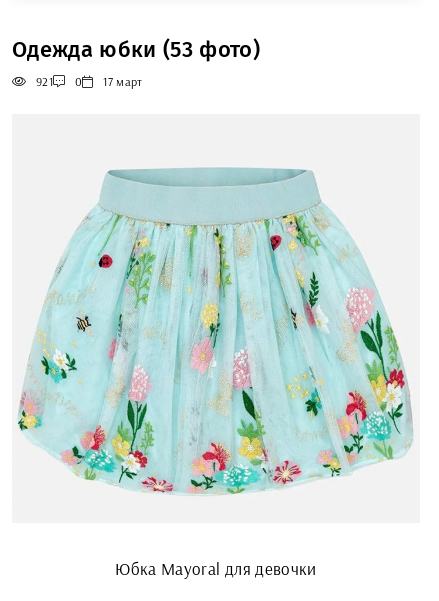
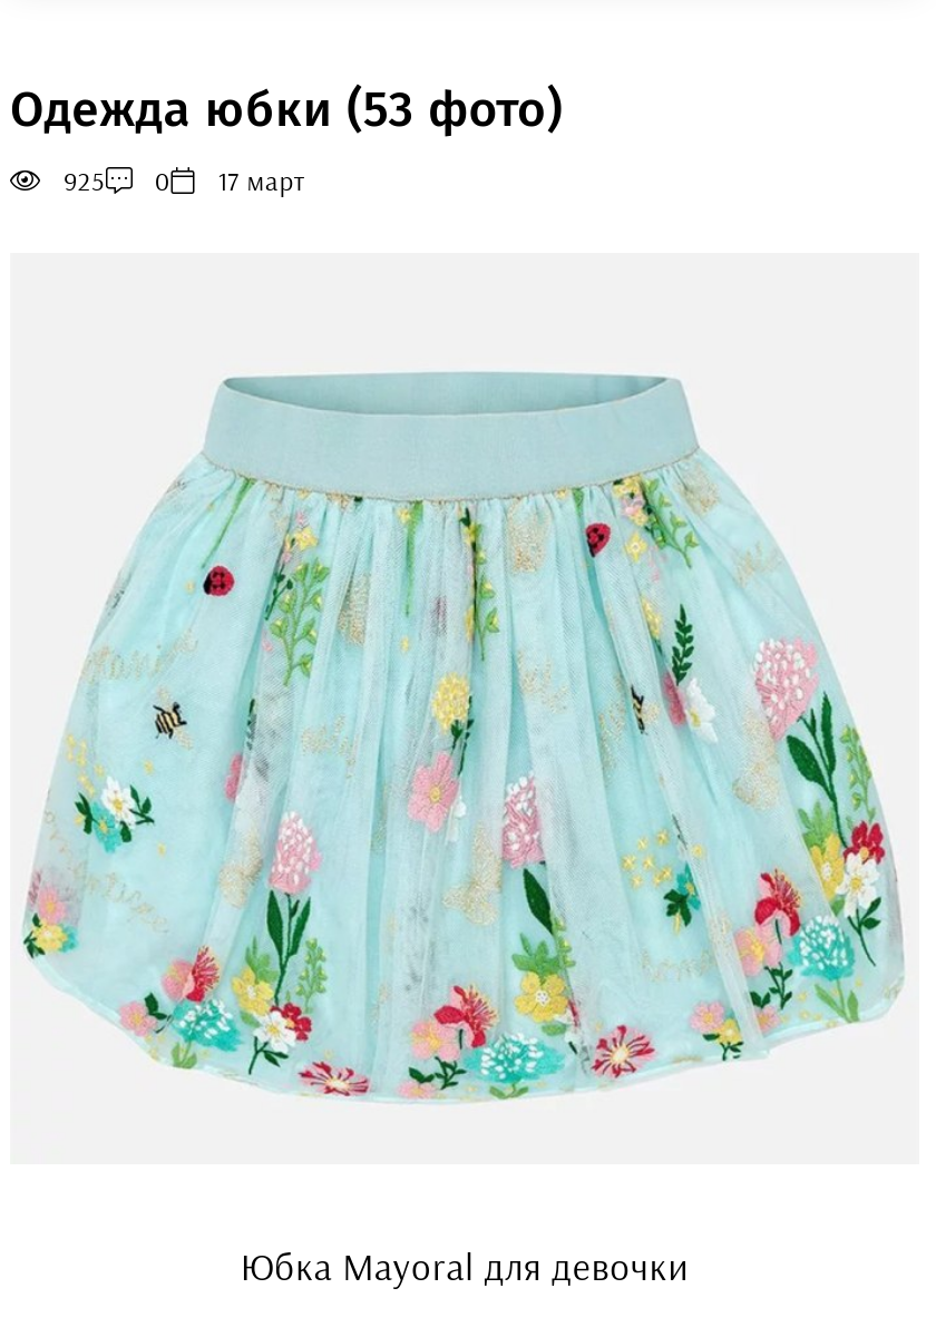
[36,74,143,89] 921 0 17 март -> [63,164,306,197] 925 0 17 март

